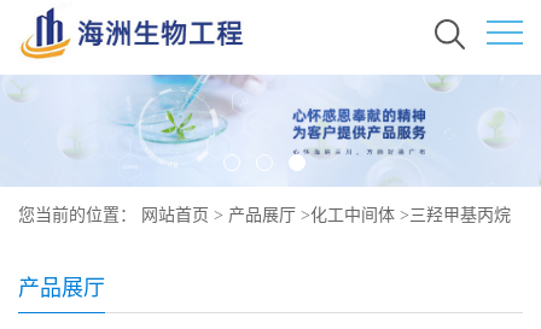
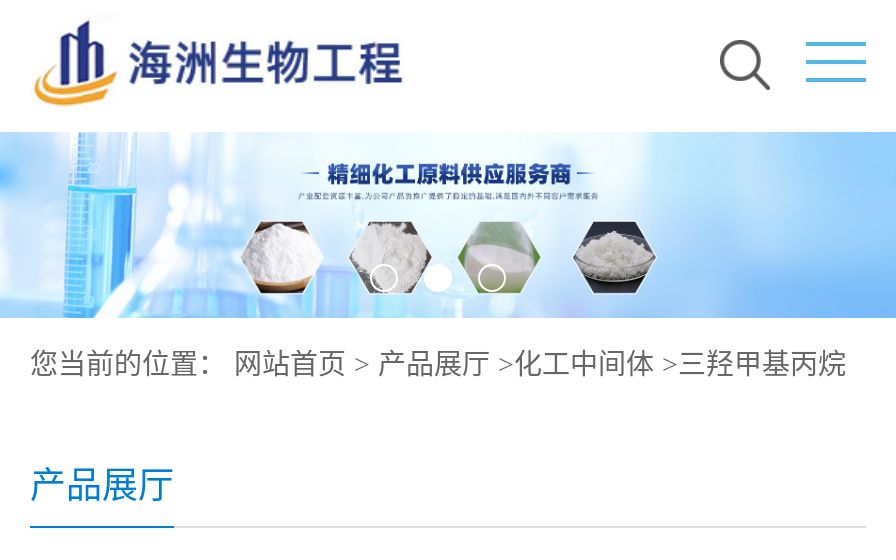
[4,74,537,187] [image] -> [6,132,890,320] [image]

